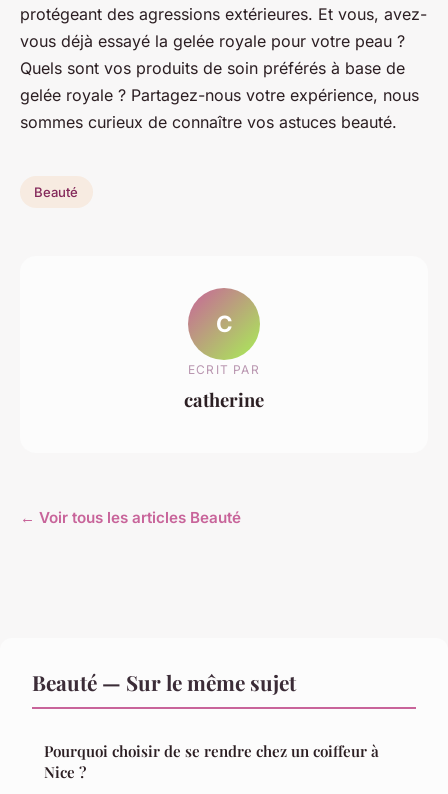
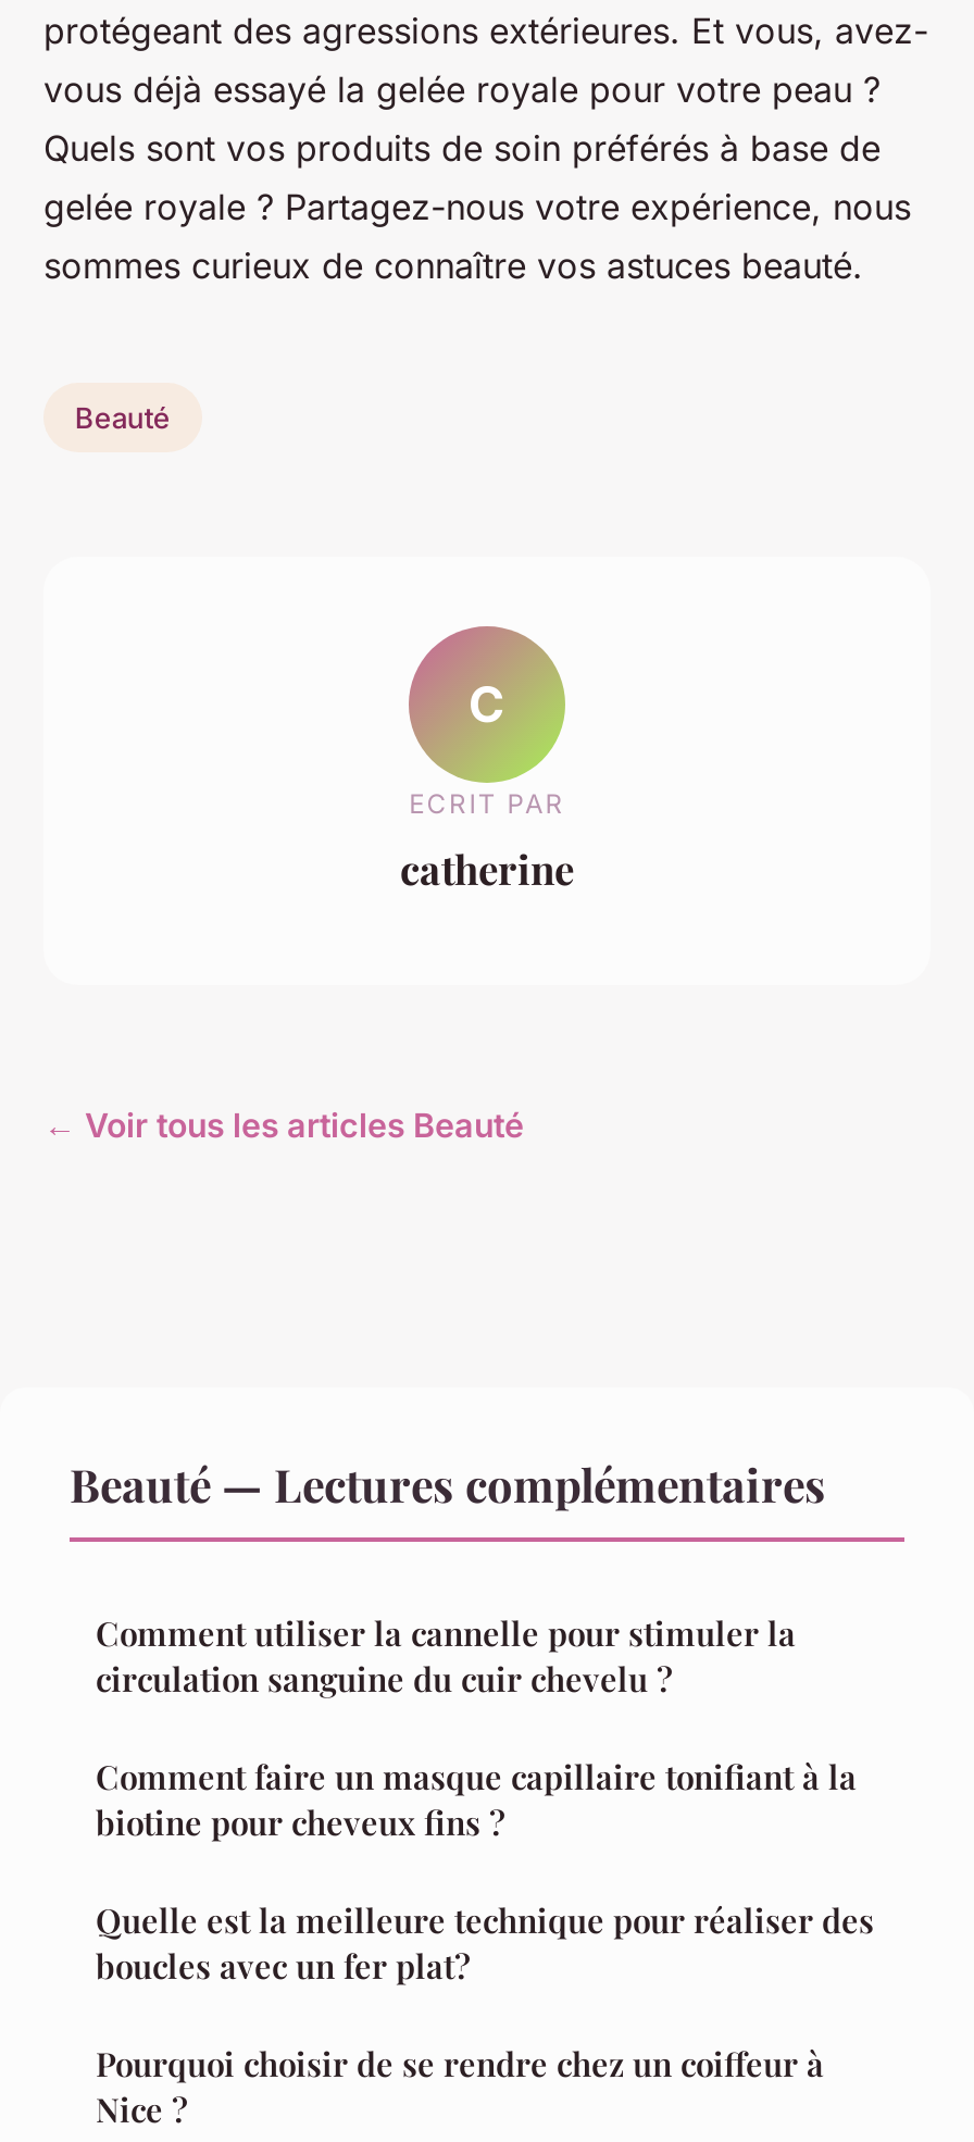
[32,668,296,696] Beauté — Sur le même sujet -> [70,1454,874,1988] Beauté — Lectures complémentaires | Comment utiliser la cannelle pour stimuler la | circulation sanguine du cuir chevelu ? | Comment faire un masque capillaire tonifiant à la | biotine pour cheveux fins ? | Quelle est la meilleure technique pour réaliser des | boucles avec un fer plat?

